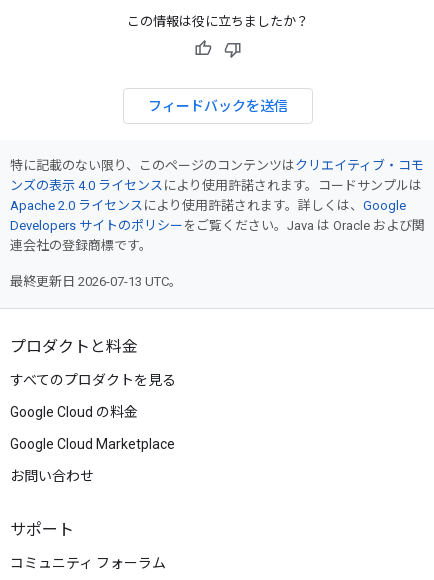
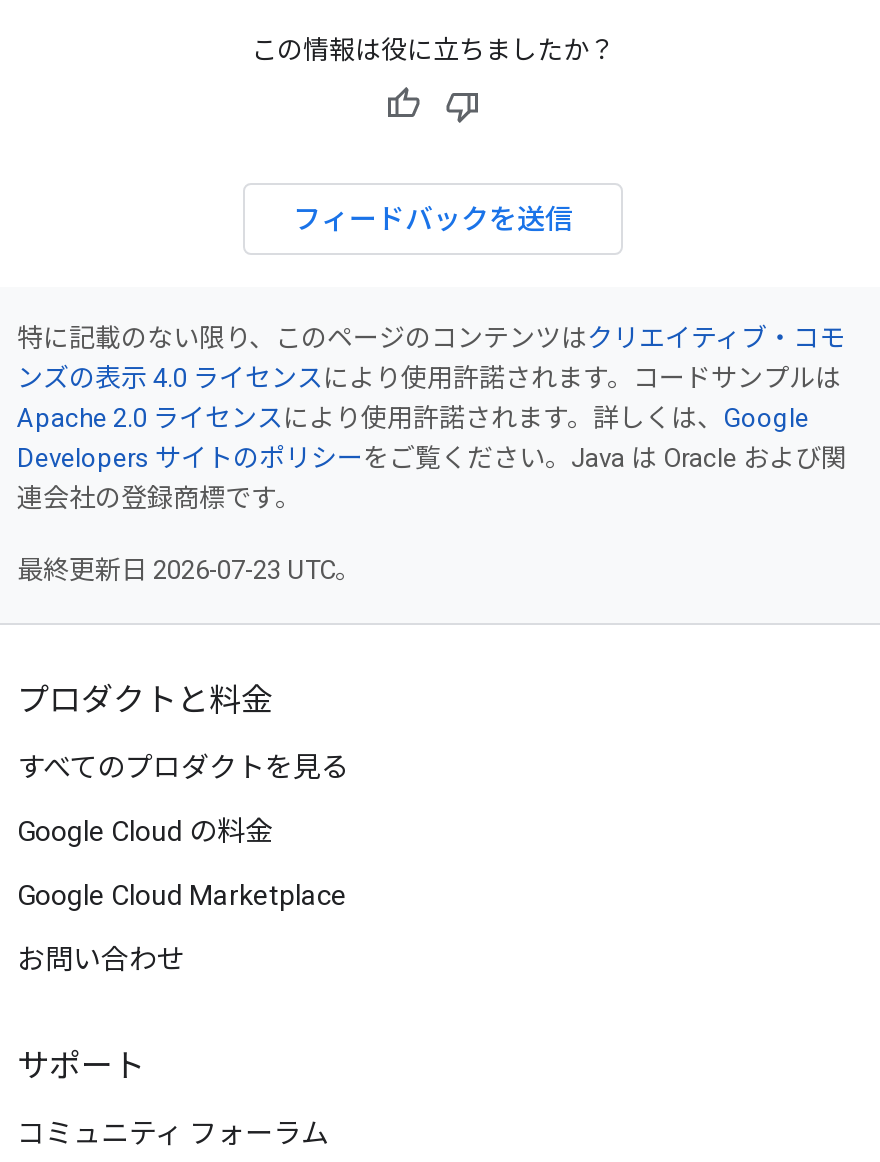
[10,274,182,289] 最終更新日 2026-07-13 UTC。 -> [17,555,361,585] 最終更新日 2026-07-23 UTC。

